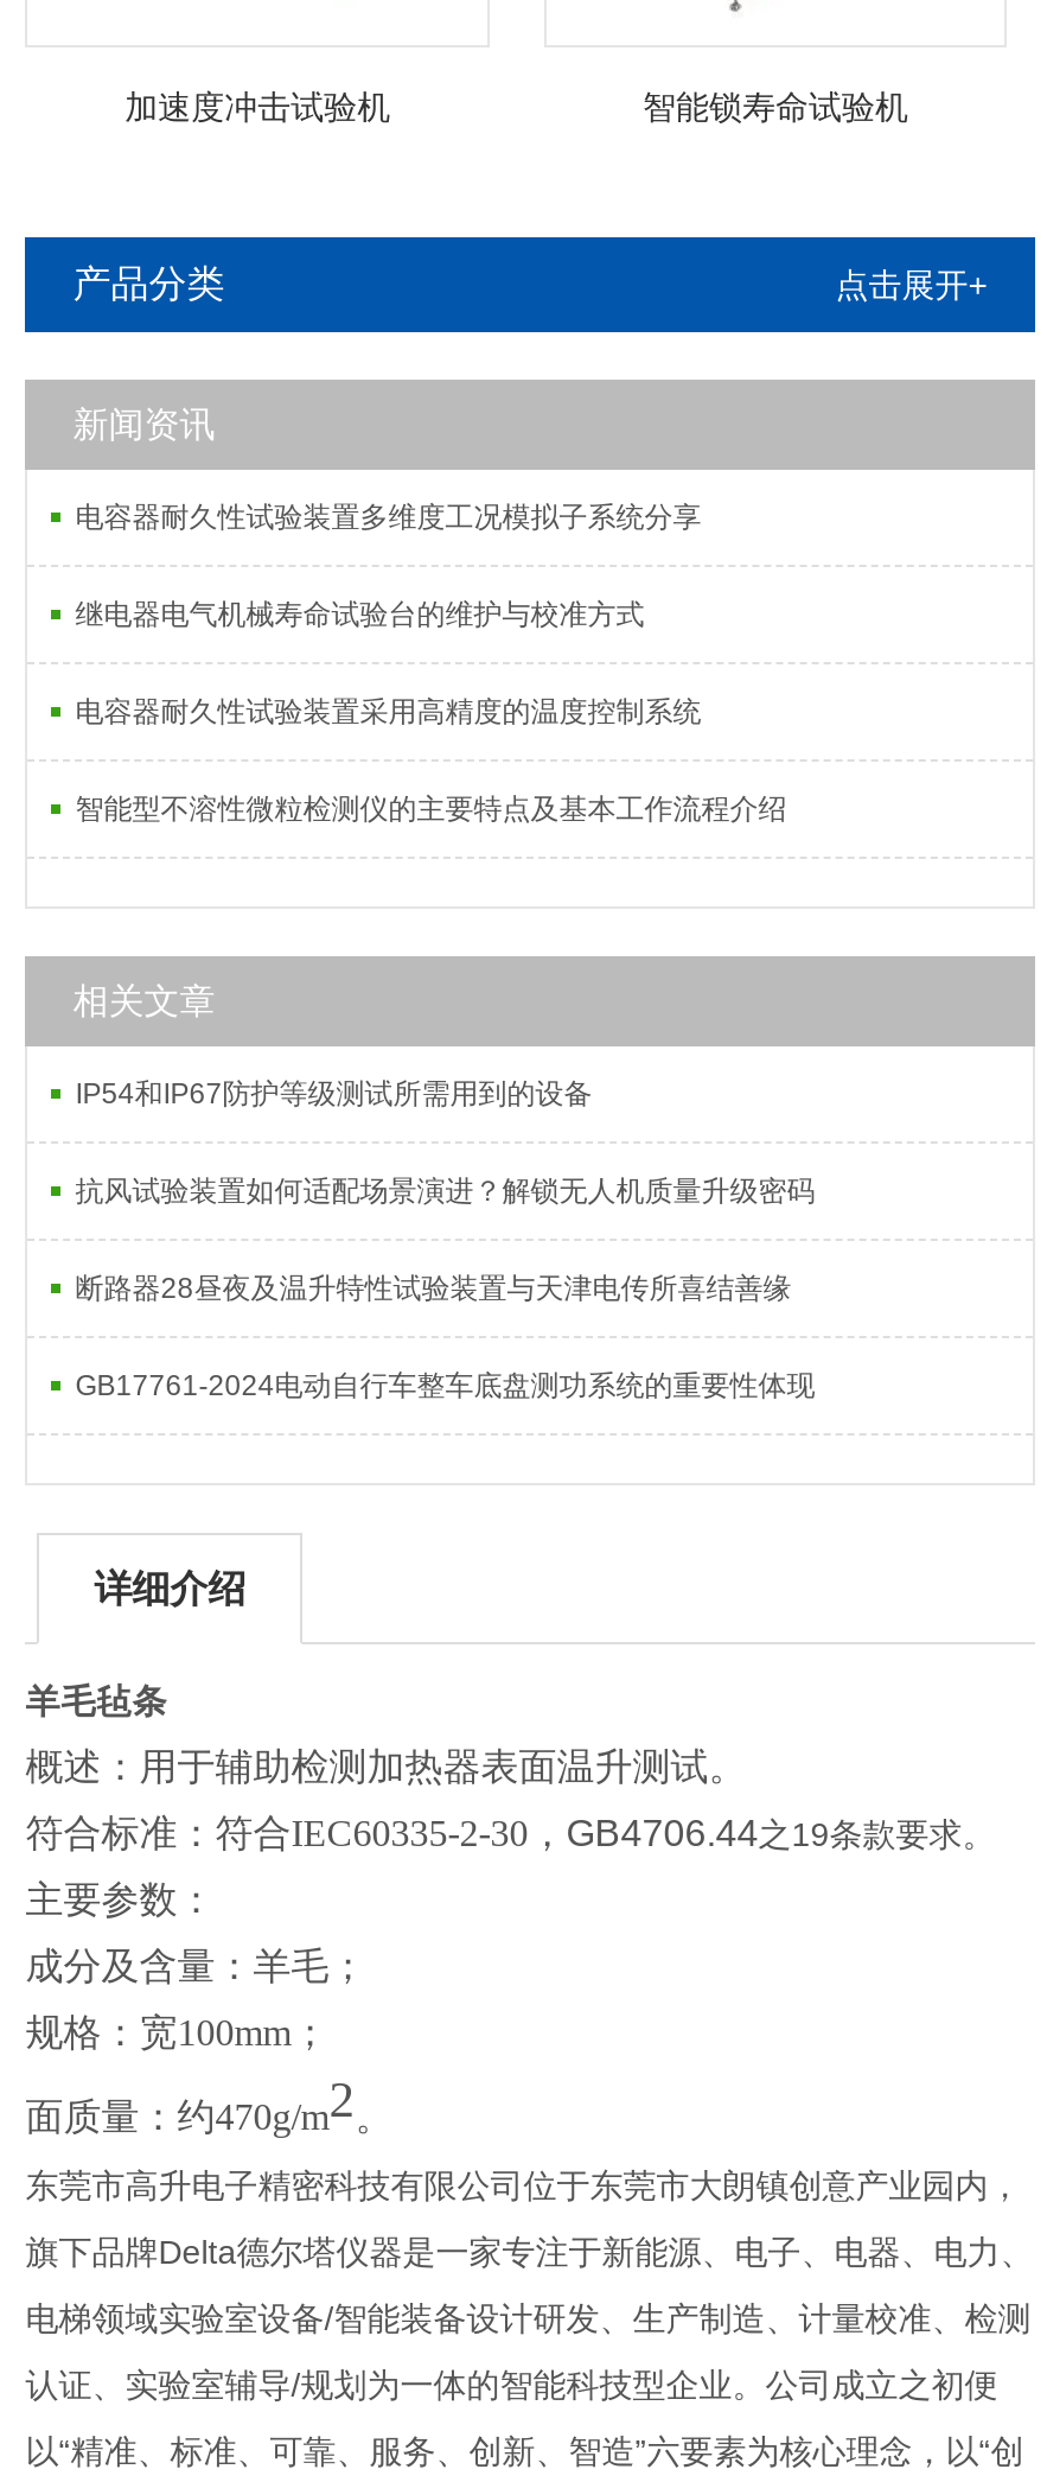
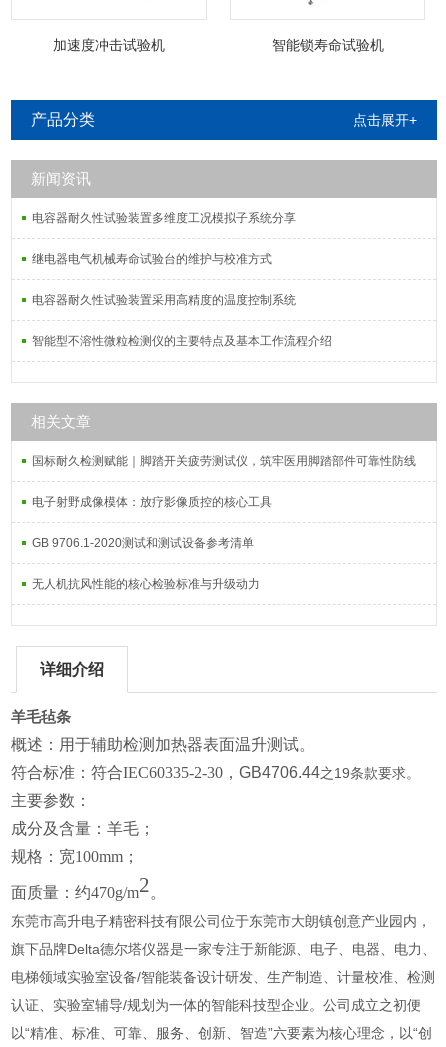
[75,1077,592,1110] IP54和IP67防护等级测试所需用到的设备 -> [32,454,416,468] 国标耐久检测赋能｜脚踏开关疲劳测试仪，筑牢医用脚踏部件可靠性防线
[75,1175,815,1208] 抗风试验装置如何适配场景演进？解锁无人机质量升级密码 -> [32,495,272,509] 电子射野成像模体：放疗影像质控的核心工具
[75,1272,791,1305] 断路器28昼夜及温升特性试验装置与天津电传所喜结善缘 -> [32,536,254,550] GB 9706.1-2020测试和测试设备参考清单
[75,1369,815,1402] GB17761-2024电动自行车整车底盘测功系统的重要性体现 -> [32,577,260,591] 无人机抗风性能的核心检验标准与升级动力

